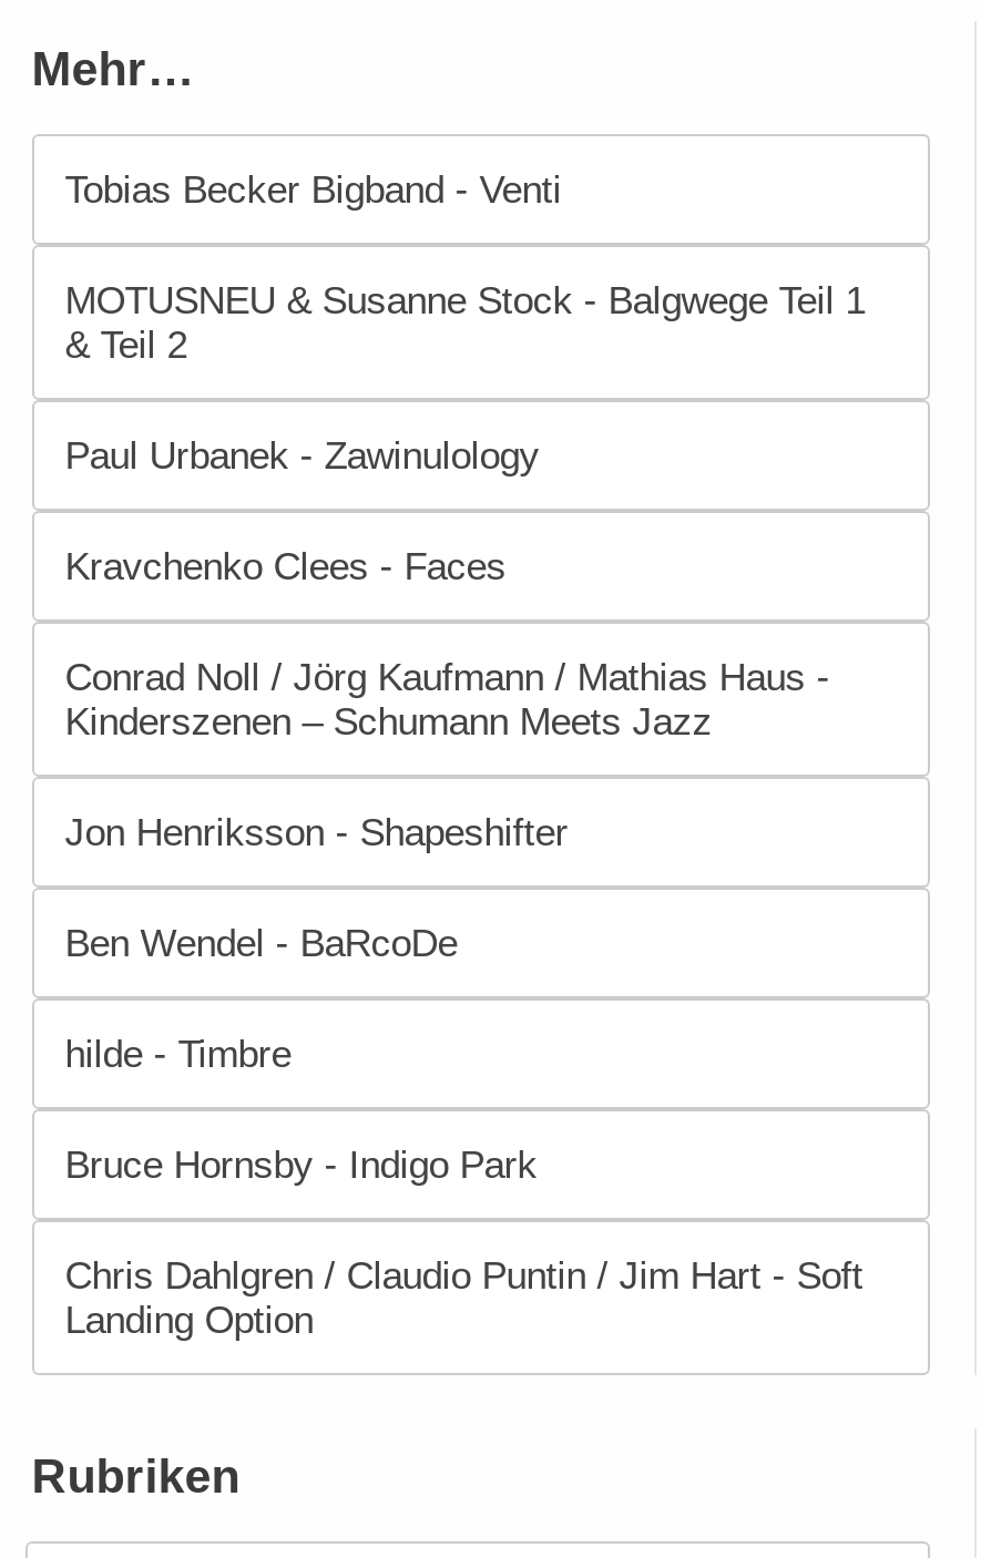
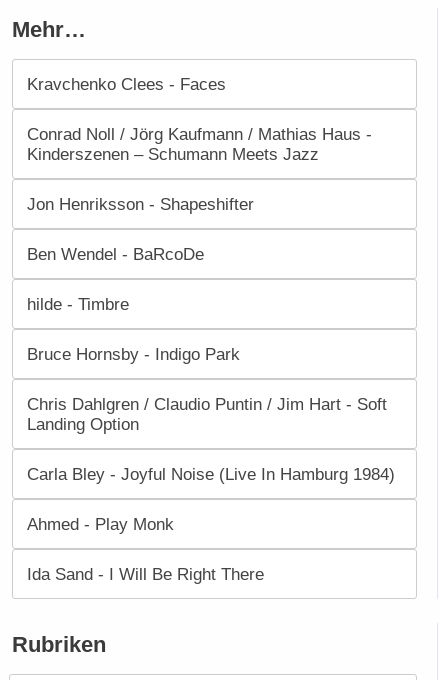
[65,166,865,476] Tobias Becker Bigband - Venti | MOTUSNEU & Susanne Stock - Balgwege Teil 1 | & Teil 2 | Paul Urbanek - Zawinulology -> none
moved [65,543,863,1341] -> [27,73,387,433]: Kravchenko Clees - Faces | Conrad Noll / Jörg Kaufmann / Mathias Haus - | Kinderszenen – Schumann Meets Jazz | ... | Chris Dahlgren / Claudio Puntin / Jim Hart - Soft | Landing Option
none -> [27,463,395,583] Carla Bley - Joyful Noise (Live In Hamburg 1984) | Ahmed - Play Monk | Ida Sand - I Will Be Right There

